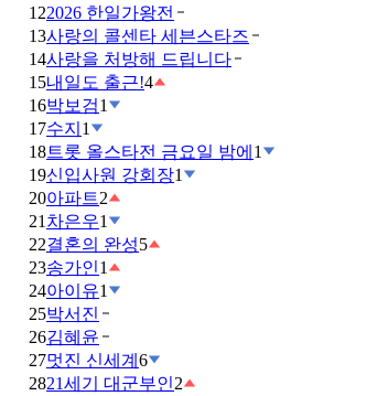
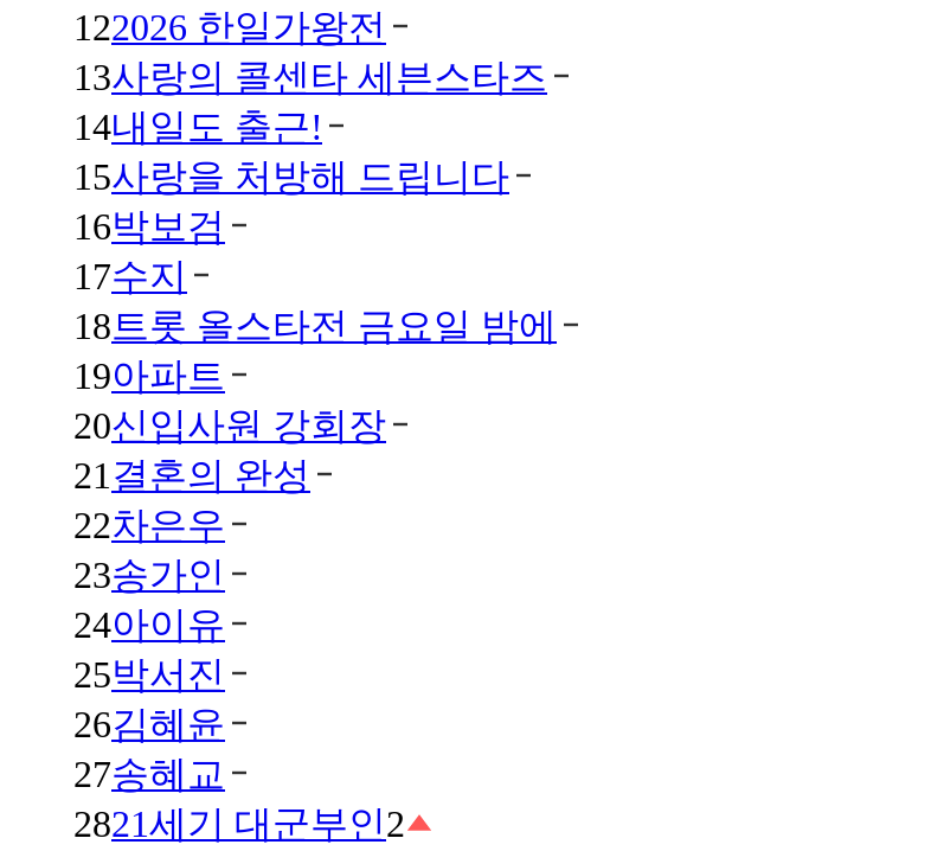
[29,49,262,300] 14사랑을 처방해 드립니다 | 15내일도 출근! 4 | 16박보검 1 | 17수지 1 | 18 트롯 올스타전 금요일 밤에 1 | 19신입사원 강회장1 | 20아파트 2 | 21 차은우 1 | 22 결혼의 완성 5 | 23송가인 1 | 24아이유 1 -> [73,106,557,644] 14내일도 출근! | 15사랑을 처방해 드립니다 | 16박보검 | 17수지 | 18 트롯 올스타전 금요일 밤에 | 19아파트 | 20신입사원 강회장 | 21 결혼의 완성 | 22차은우 | 23송가인 | 24아이유
[29,350,148,369] 27멋진 신세계 6 -> [73,753,225,793] 27송혜교

